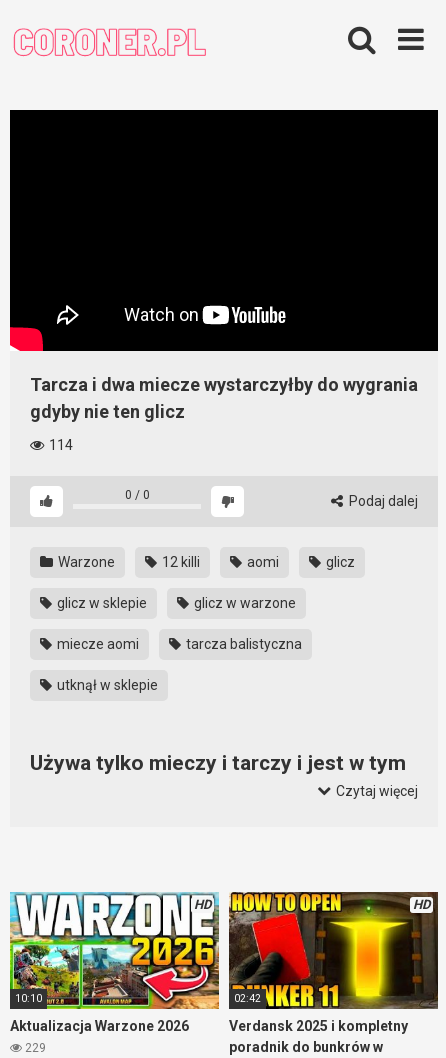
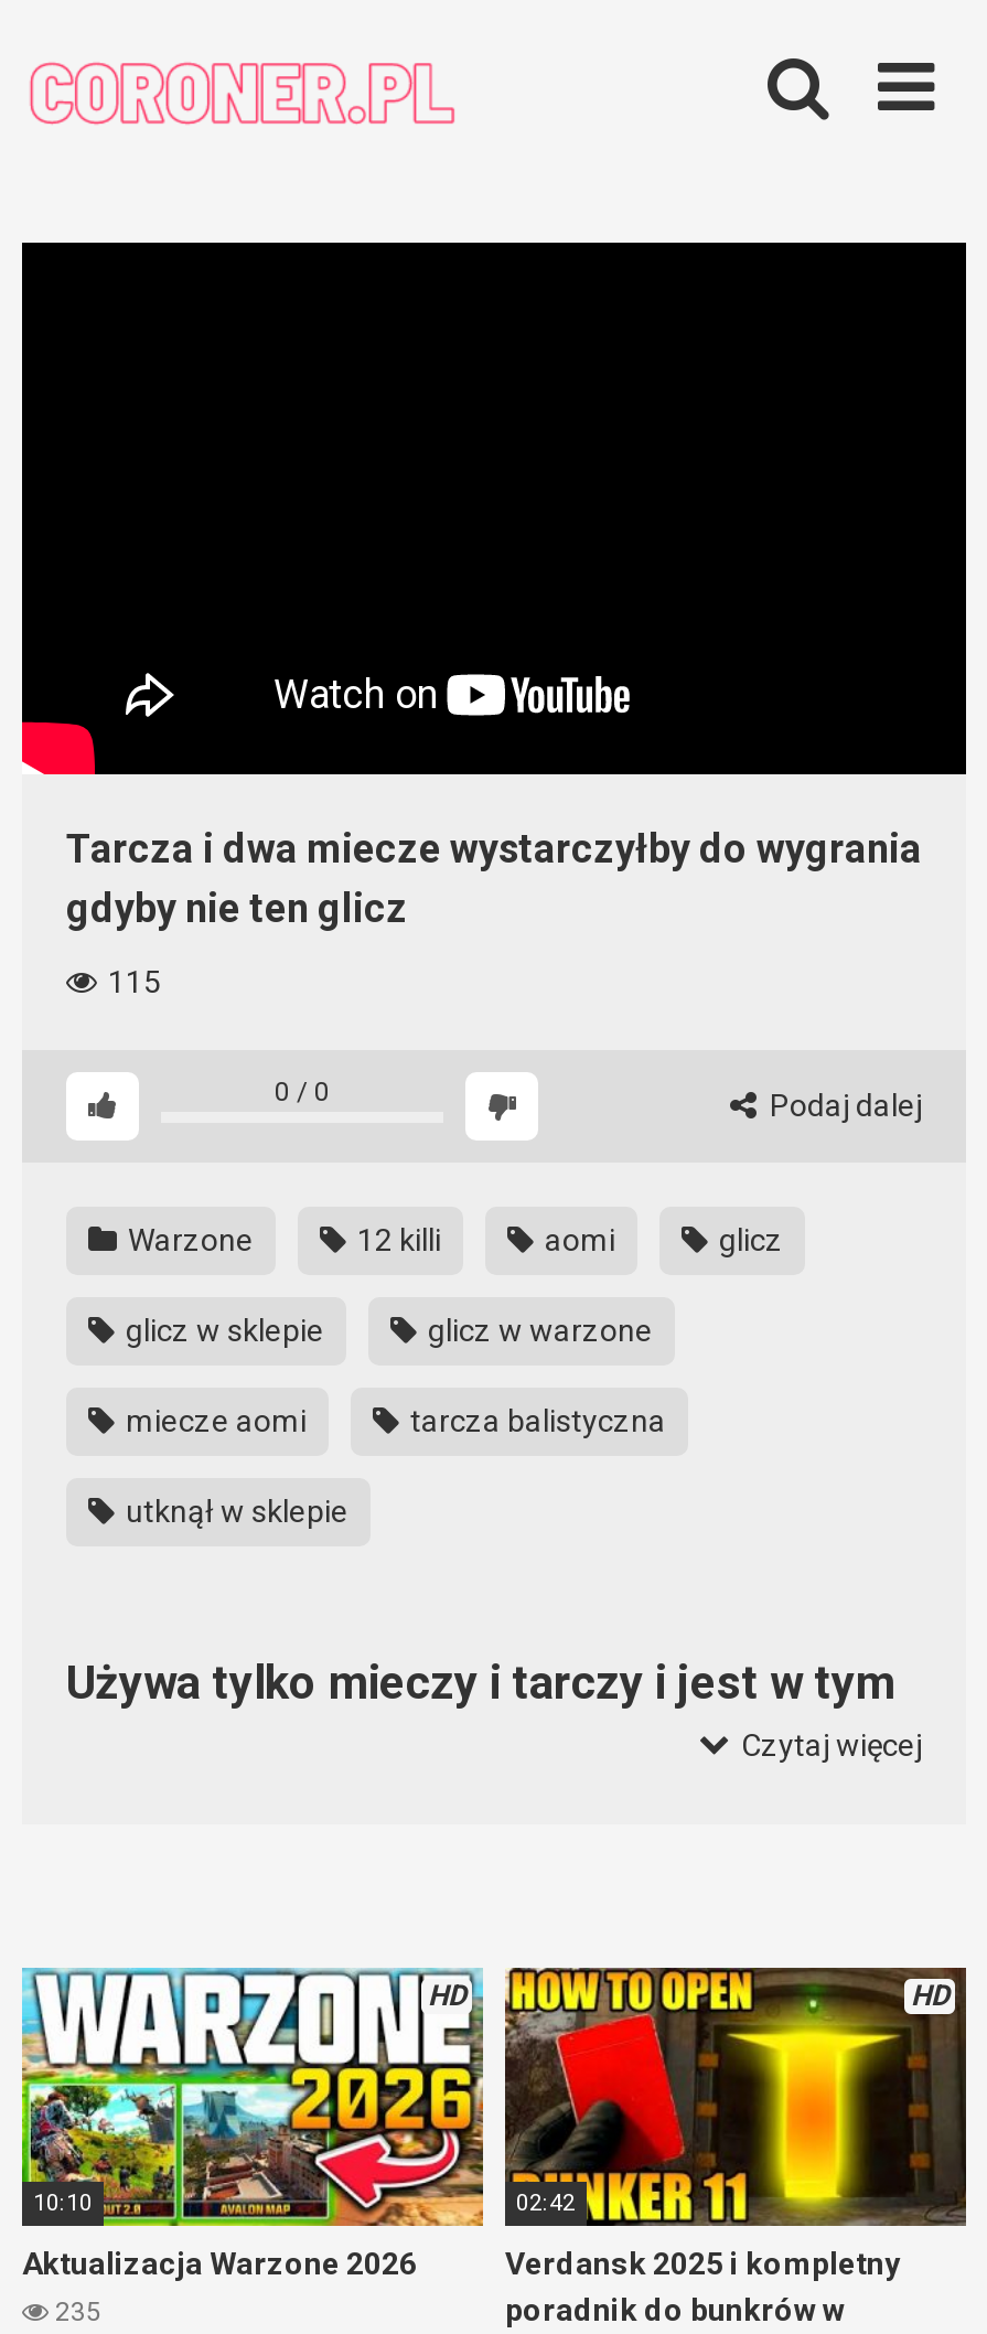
[46,437,73,453] 114 -> [101,964,161,999] 115
[22,1041,46,1055] 229 -> [49,2297,101,2328] 235

